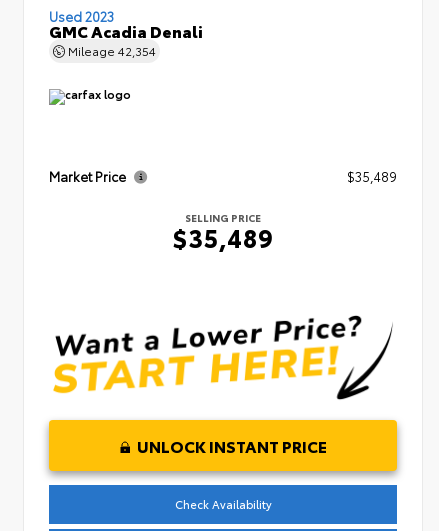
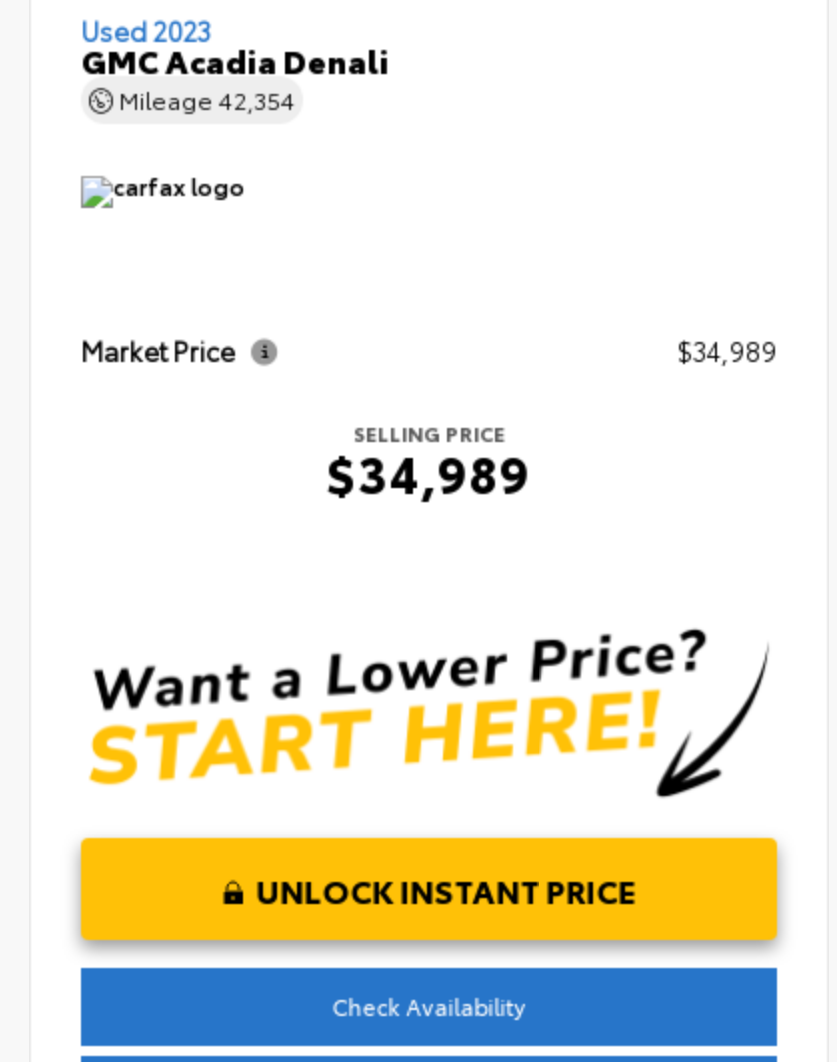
[347,167,397,185] $35,489 -> [677,331,777,367] $34,989
[172,220,273,254] $35,489 -> [327,438,531,506] $34,989

